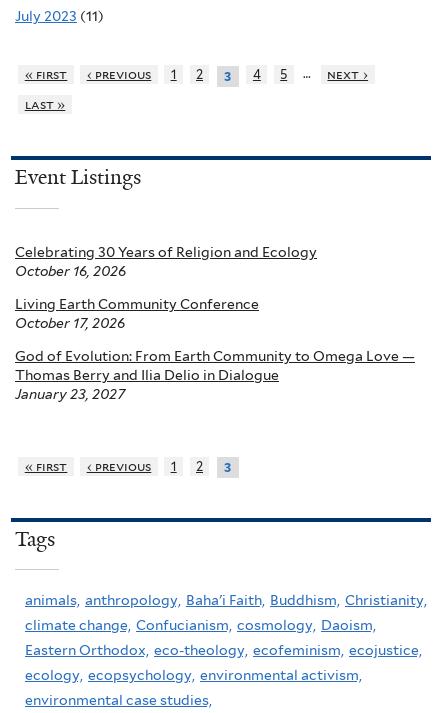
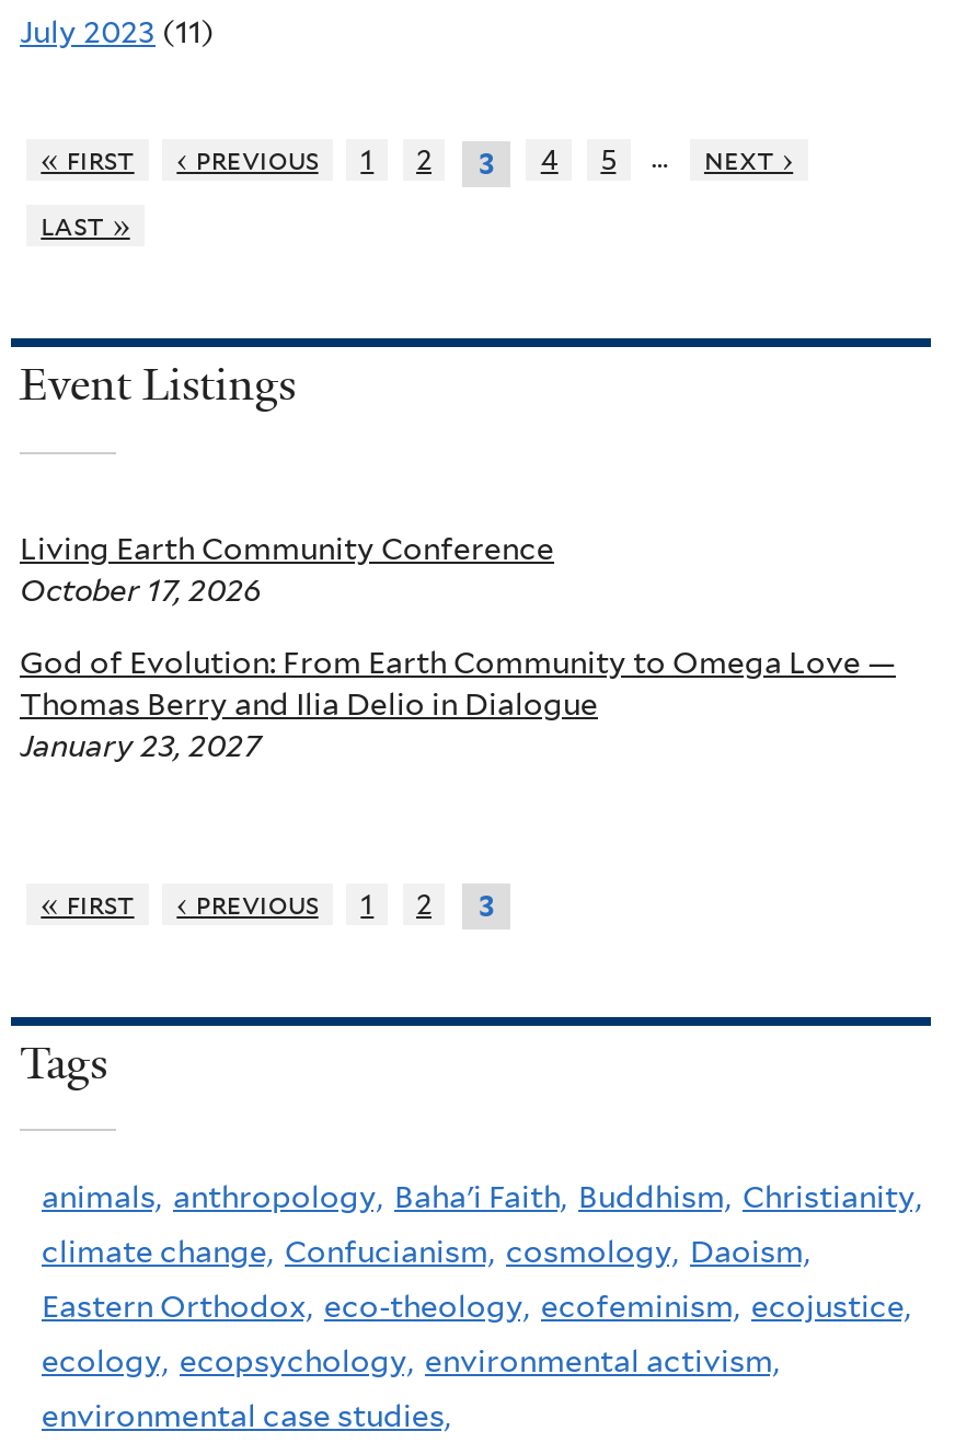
[15,244,317,279] Celebrating 30 Years of Religion and Ecology | October 16, 2026 -> none

